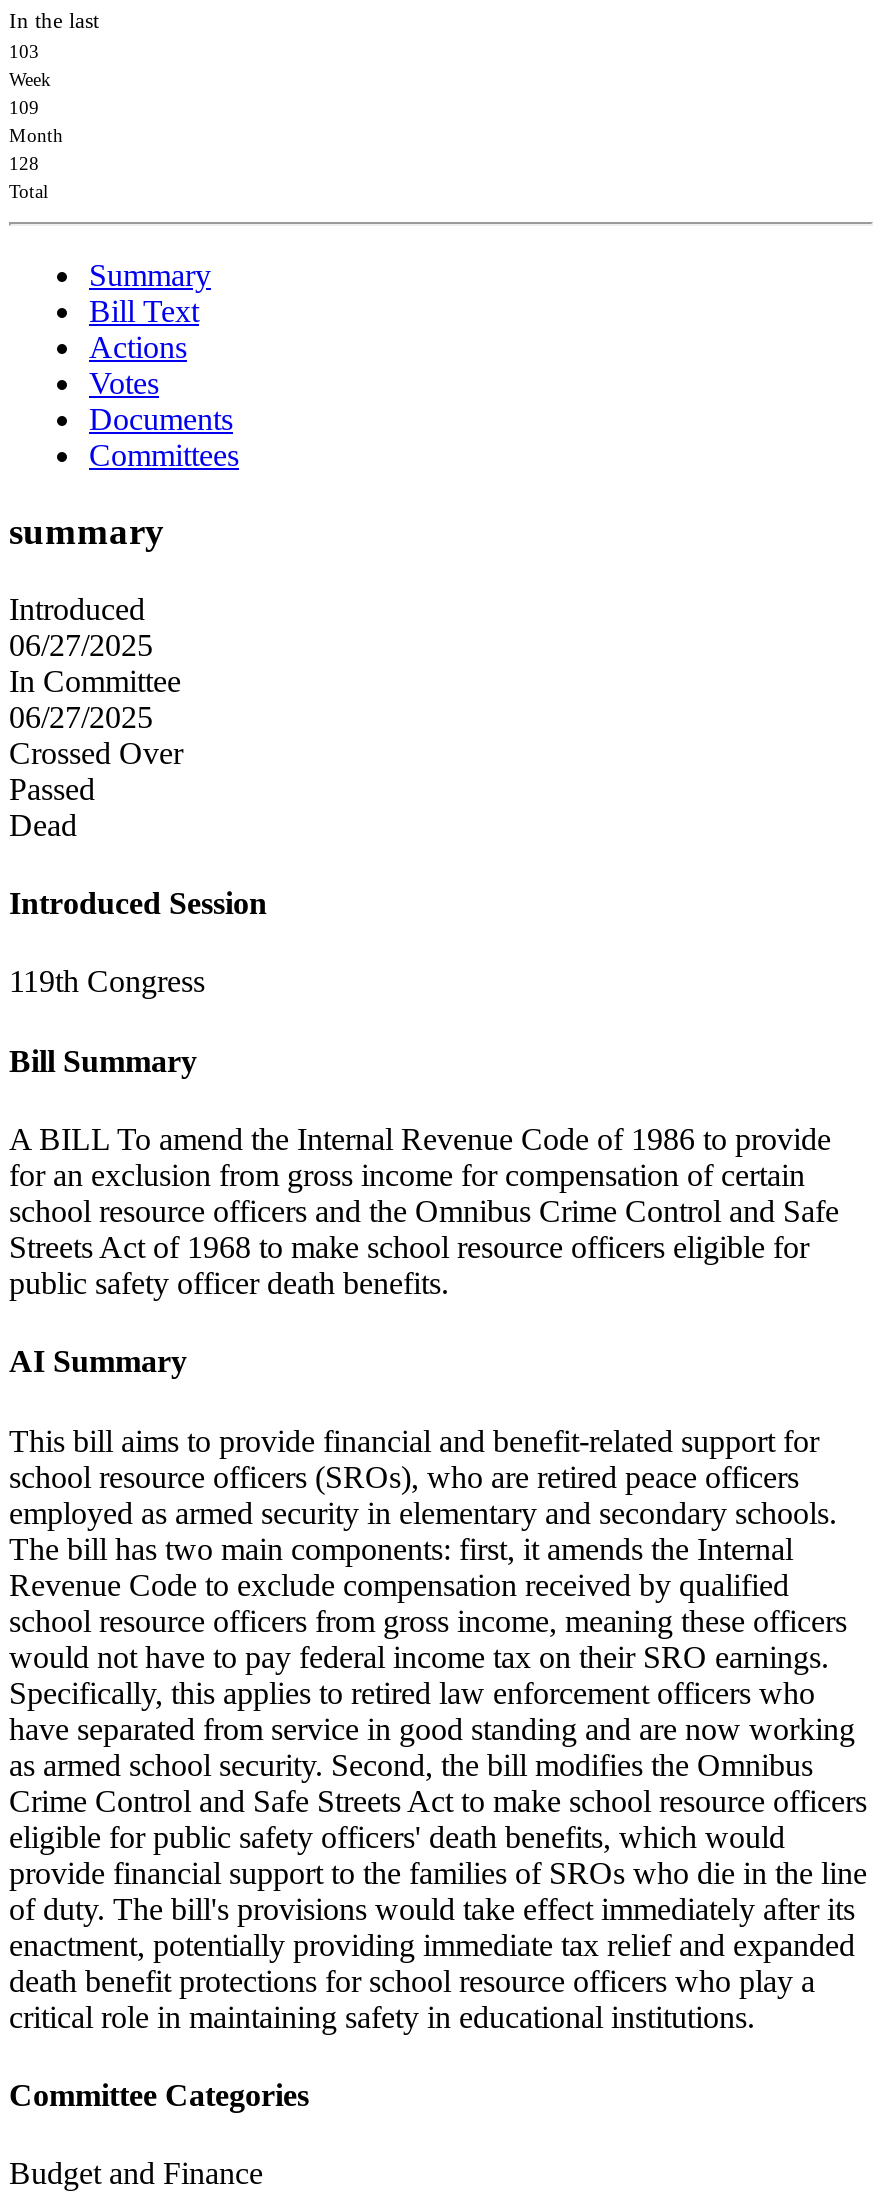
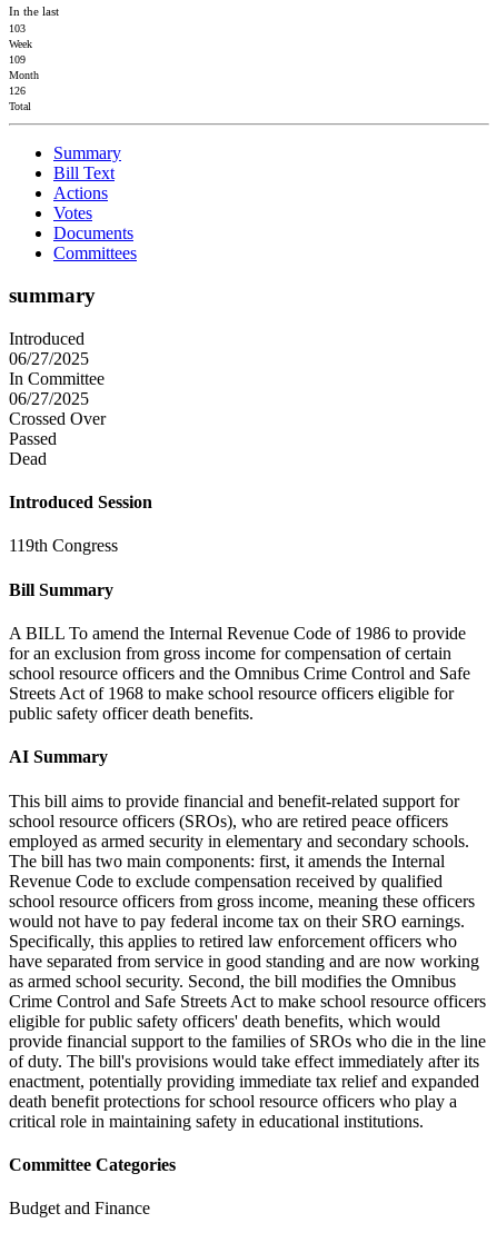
[9,151,39,173] 128 -> [9,84,26,96] 126

